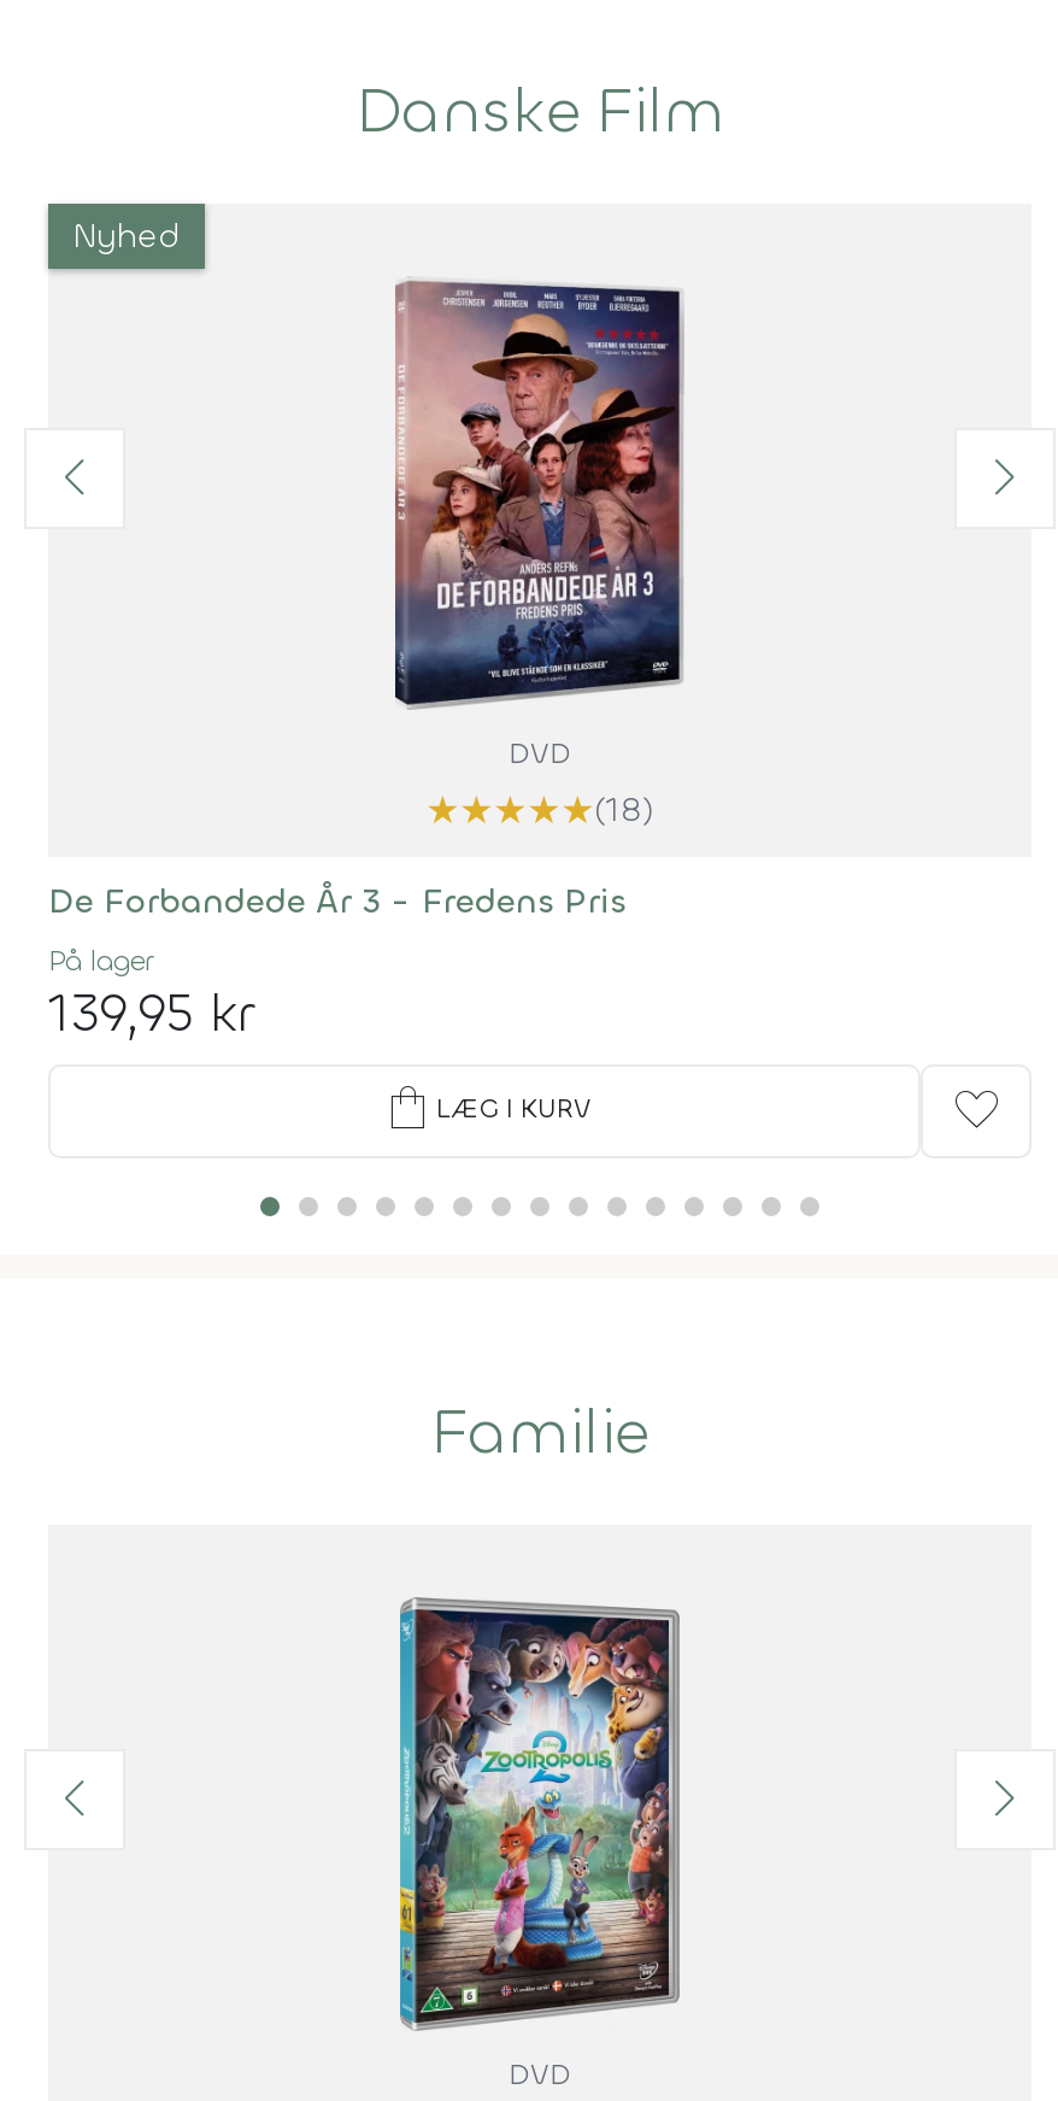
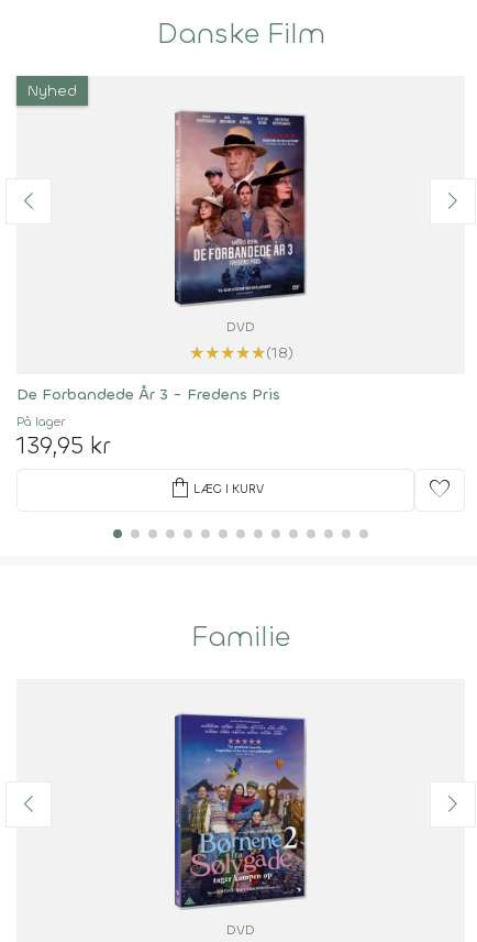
[395,1597,680,2024] [image] -> [174,713,306,908] [image]

